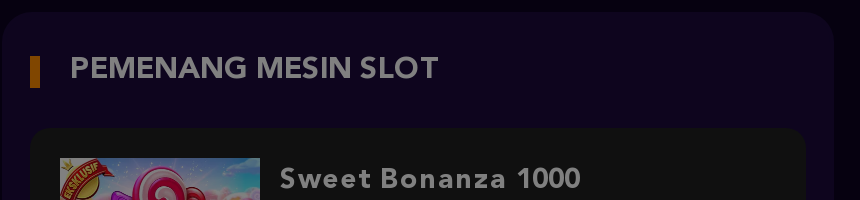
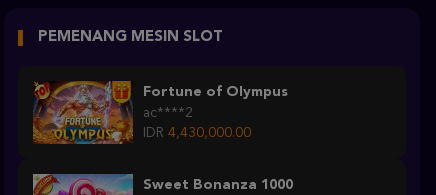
none -> [32,80,288,146] [image] | Fortune of Olympus | ac****2 | IDR 4,430,000.00

